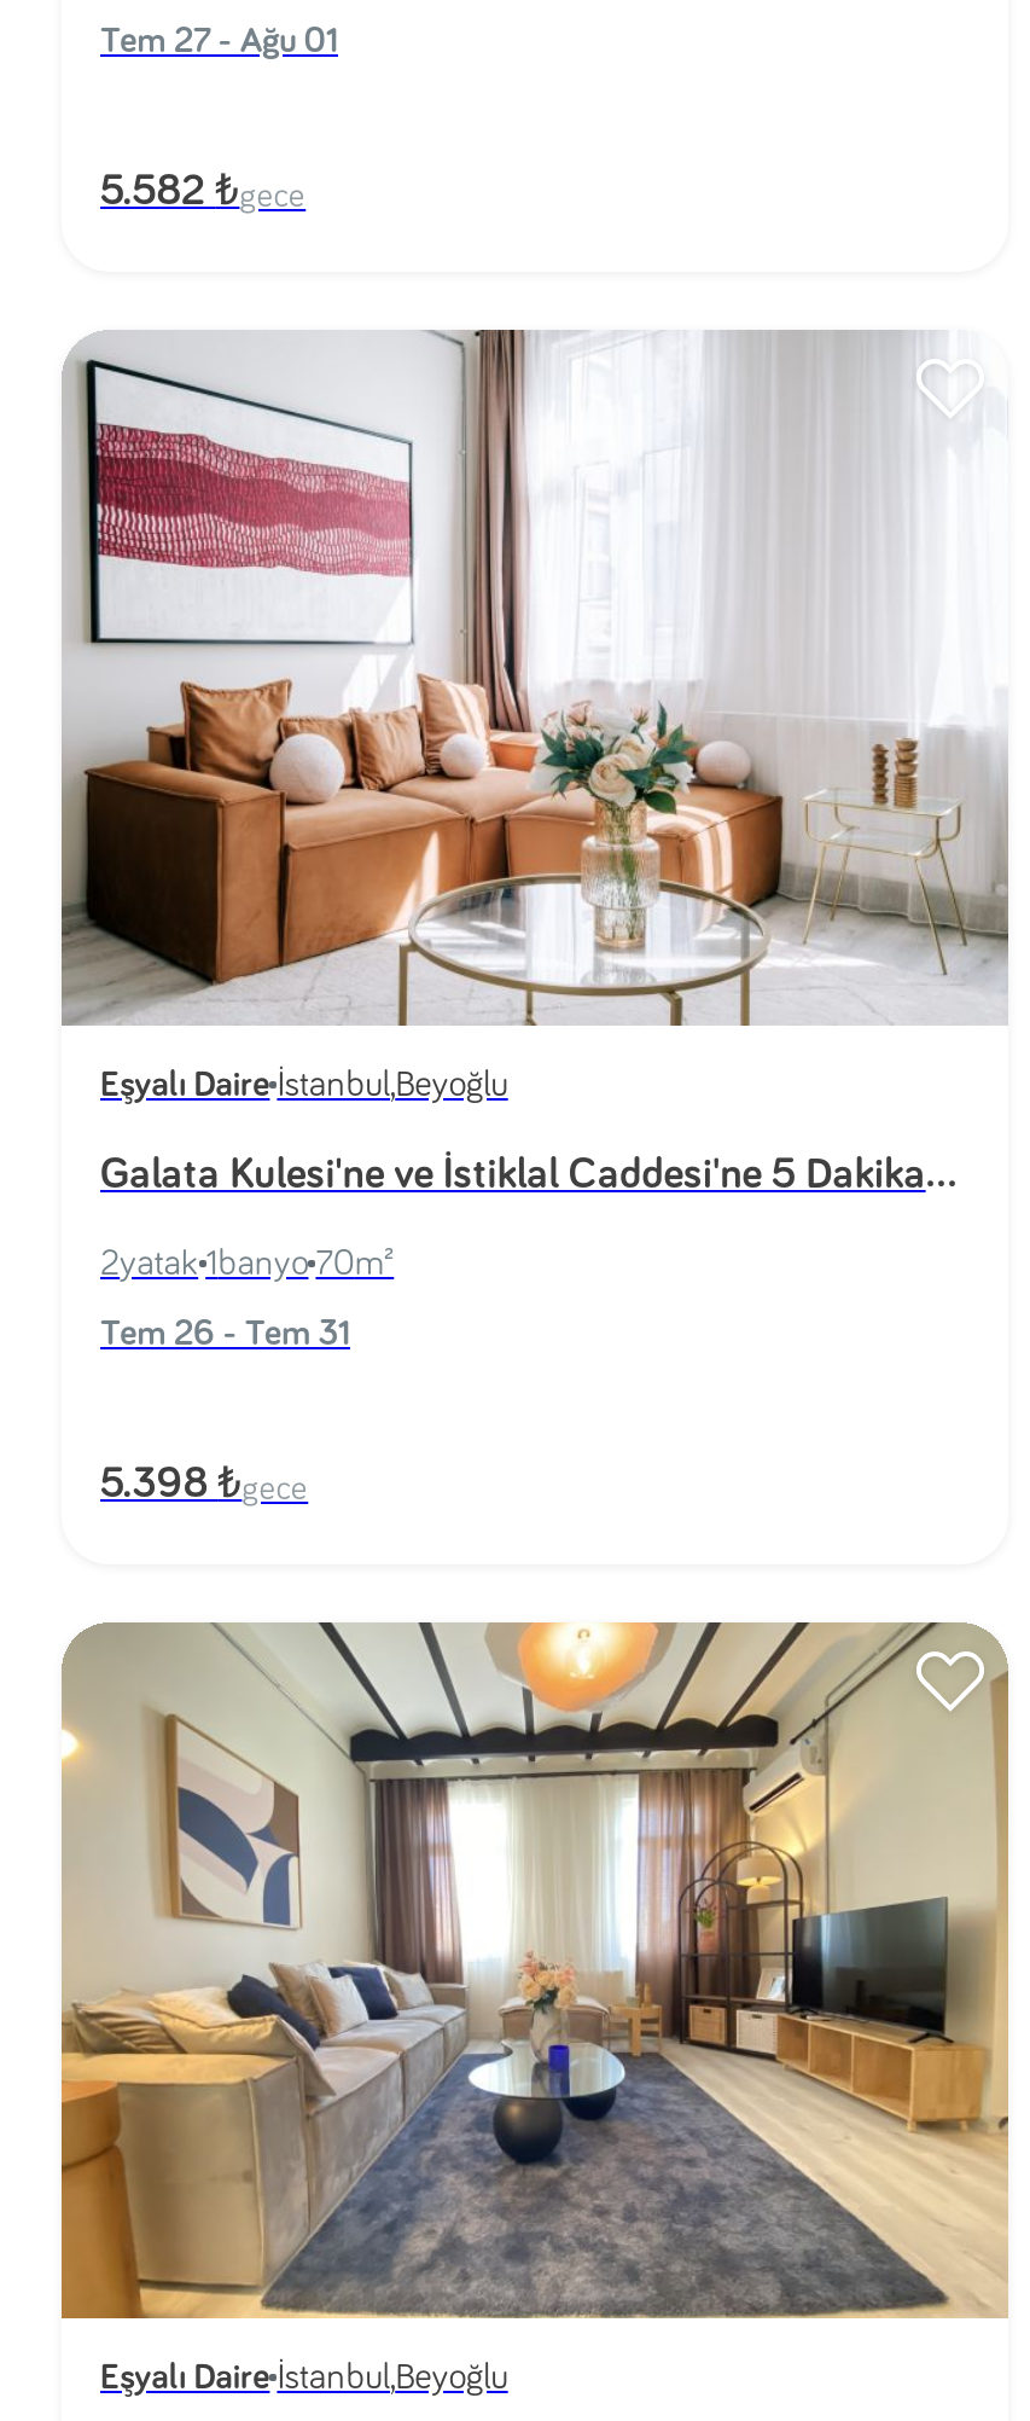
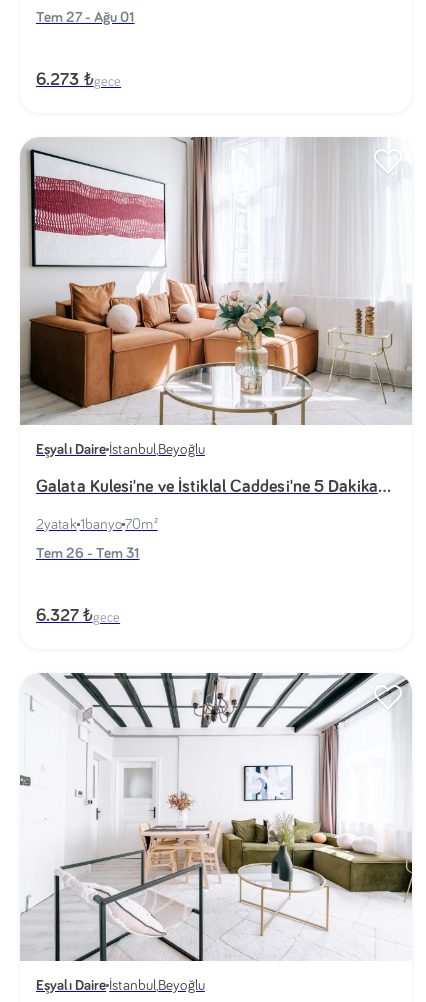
[100,163,306,213] 5.582 ₺gece -> [36,68,121,89] 6.273 ₺gece
[100,1457,308,1508] 5.398 ₺gece -> [36,604,120,625] 6.327 ₺gece
[59,1620,1011,2321] [image] -> [20,672,413,962] [image]

